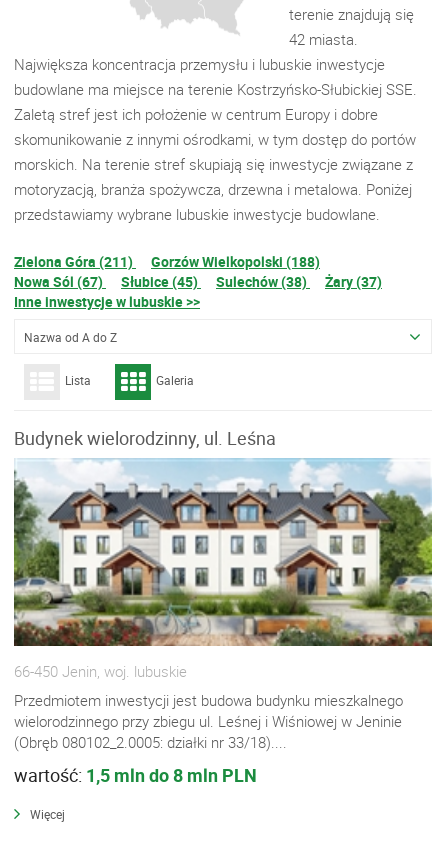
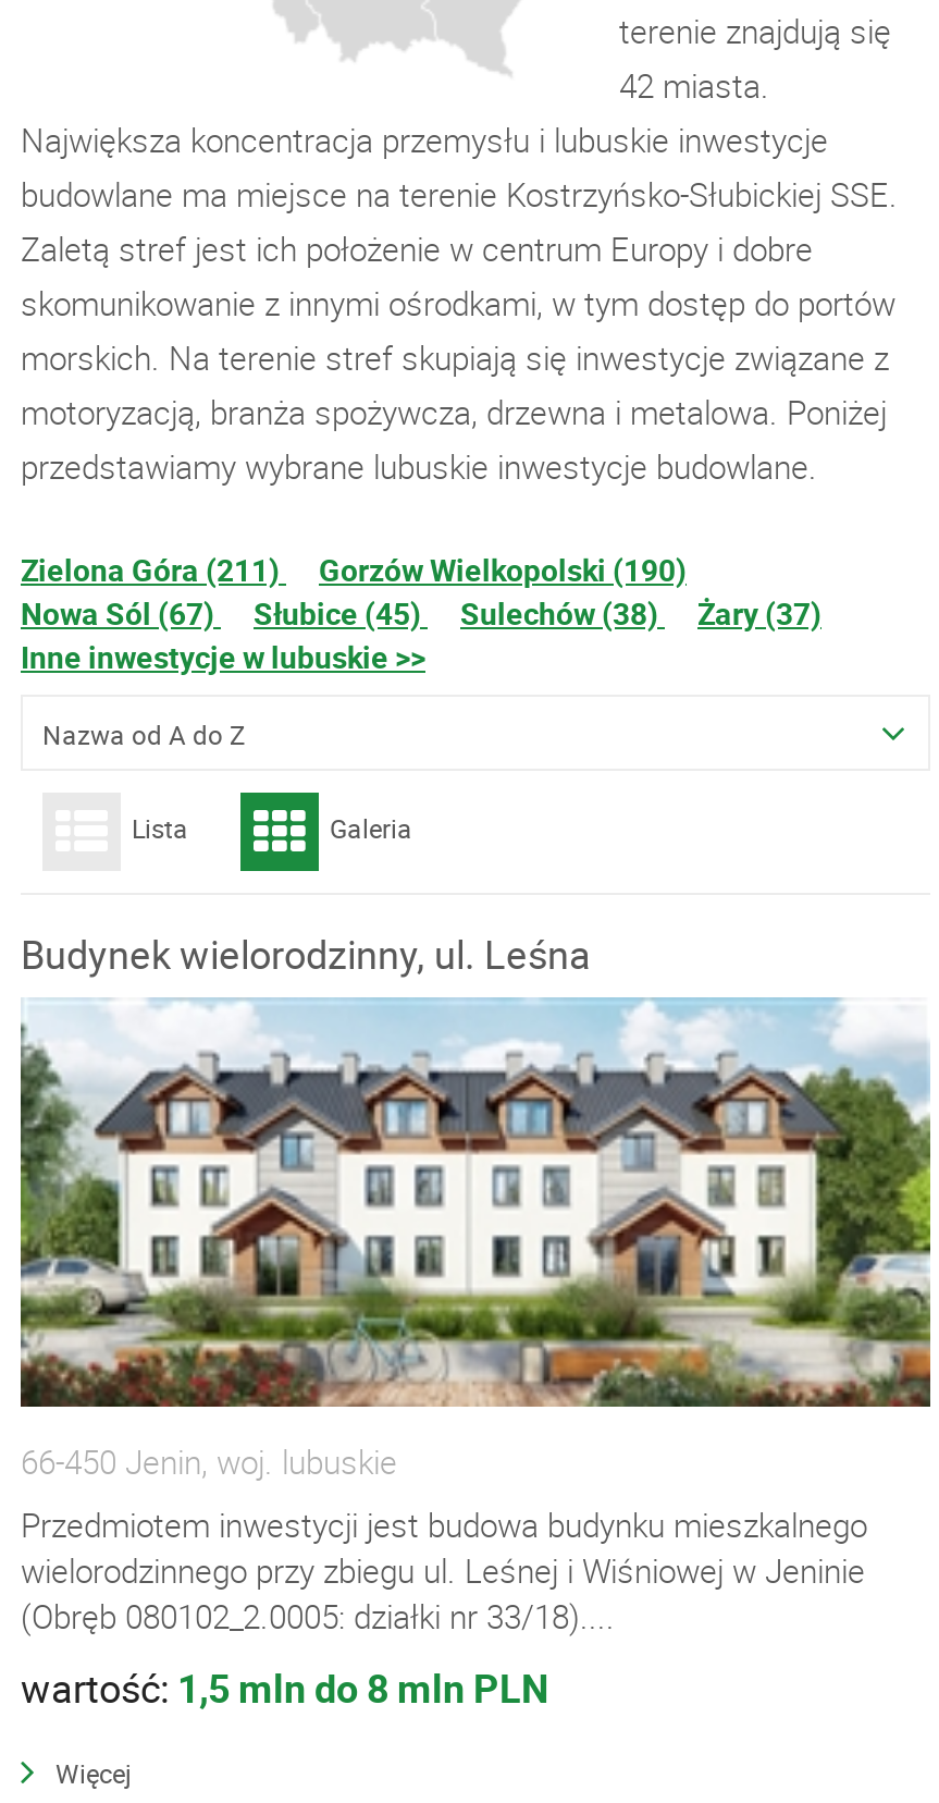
[151,252,320,271] Gorzów Wielkopolski (188) -> [319,549,687,590] Gorzów Wielkopolski (190)

